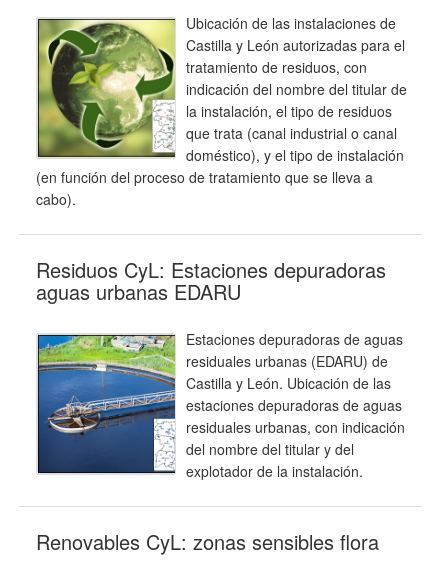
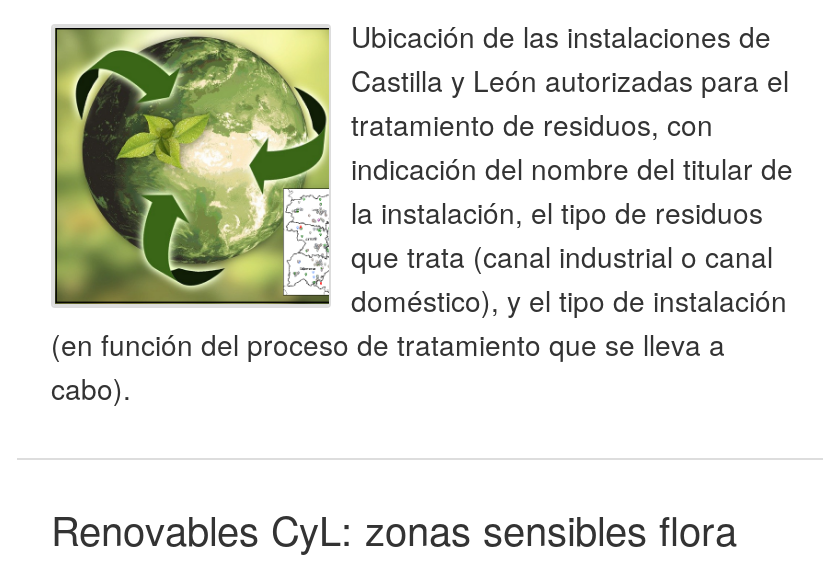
[36,255,405,481] [image] | Residuos CyL: Estaciones depuradoras | aguas urbanas EDARU | Estaciones depuradoras de aguas | residuales urbanas (EDARU) de | Castilla y León. Ubicación de las | estaciones depuradoras de aguas | residuales urbanas, con indicación | del nombre del titular y del | explotador de la instalación. -> none

